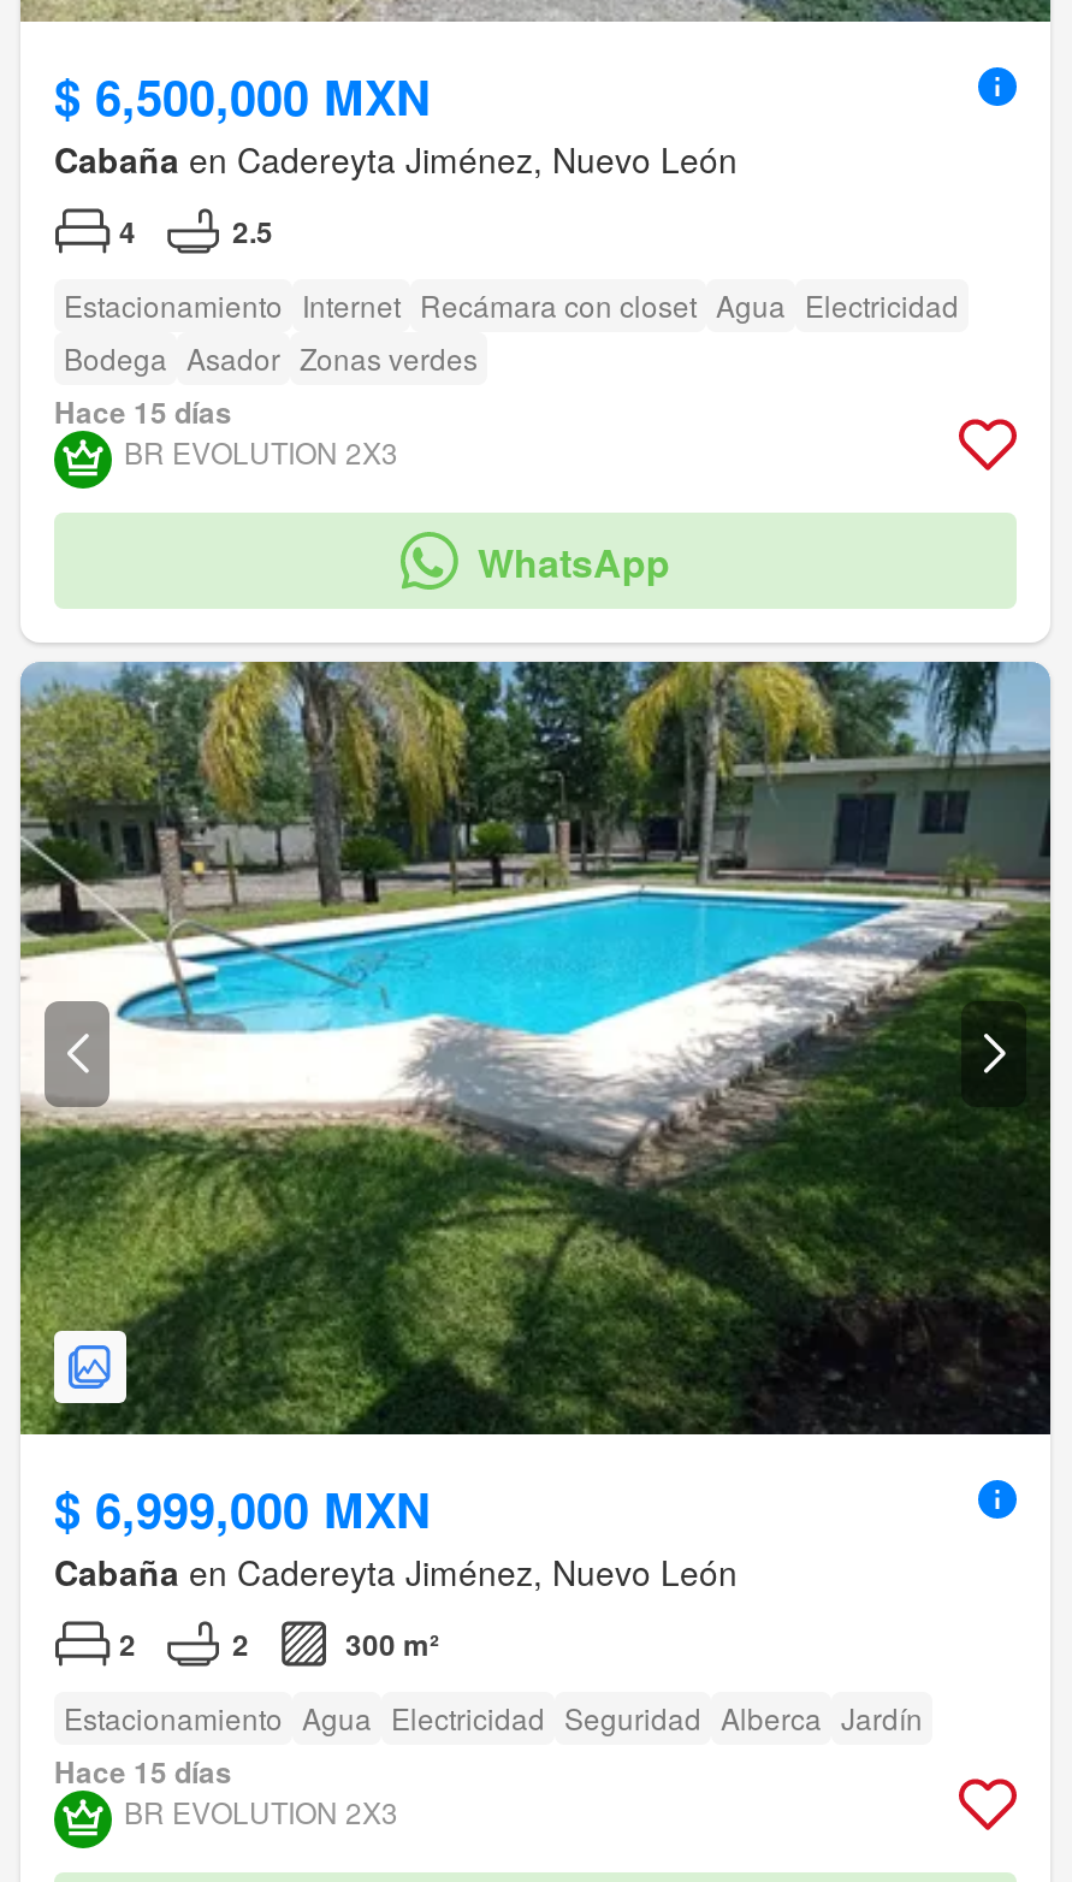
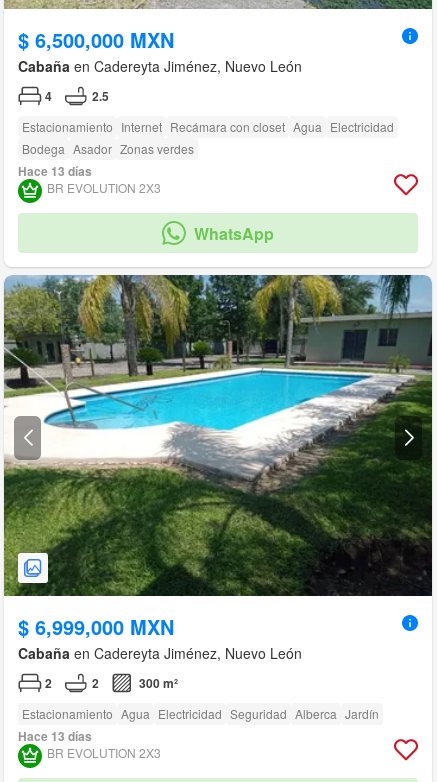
[54,391,232,434] Hace 15 días -> [18,162,92,180] Hace 13 días
[54,1751,232,1794] Hace 15 días -> [18,727,92,745] Hace 13 días

